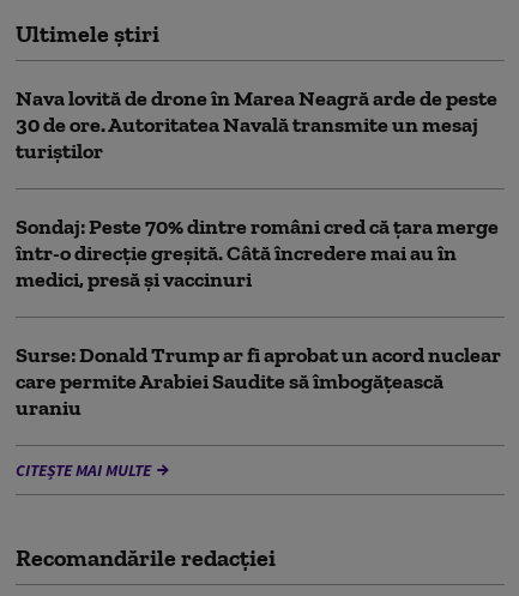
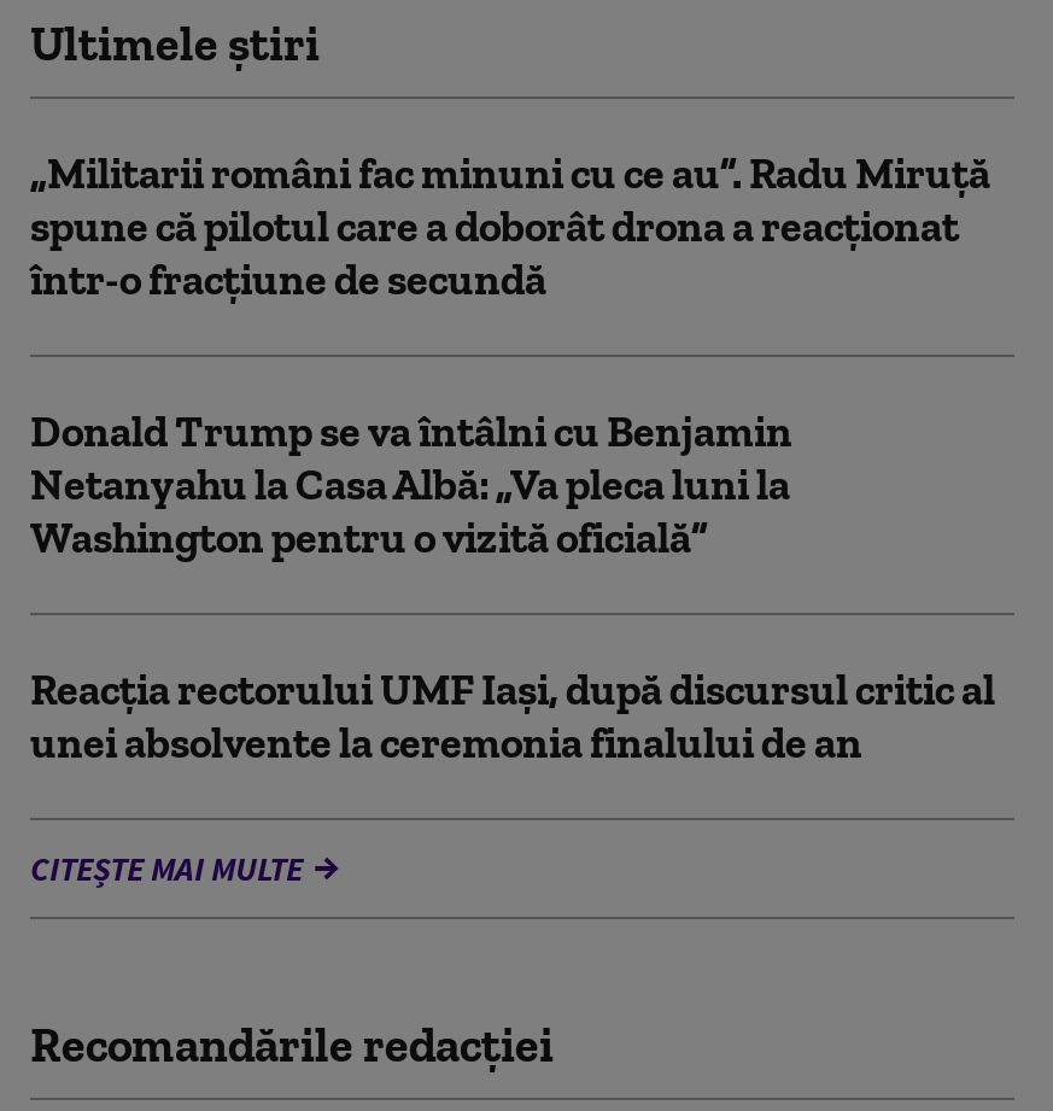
[16,86,497,165] Nava lovită de drone în Marea Neagră arde de peste | 30 de ore. Autoritatea Navală transmite un mesaj | turiștilor -> [30,148,990,308] „Militarii români fac minuni cu ce au”. Radu Miruță | spune că pilotul care a doborât drona a reacționat | într-o fracțiune de secundă
[16,214,499,293] Sondaj: Peste 70% dintre români cred că țara merge | într-o direcție greșită. Câtă încredere mai au în | medici, presă și vaccinuri -> [30,407,792,566] Donald Trump se va întâlni cu Benjamin | Netanyahu la Casa Albă: „Va pleca luni la | Washington pentru o vizită oficială”
[16,342,501,422] Surse: Donald Trump ar fi aprobat un acord nuclear | care permite Arabiei Saudite să îmbogățească | uraniu -> [30,665,995,771] Reacția rectorului UMF Iaşi, după discursul critic al | unei absolvente la ceremonia finalului de an

